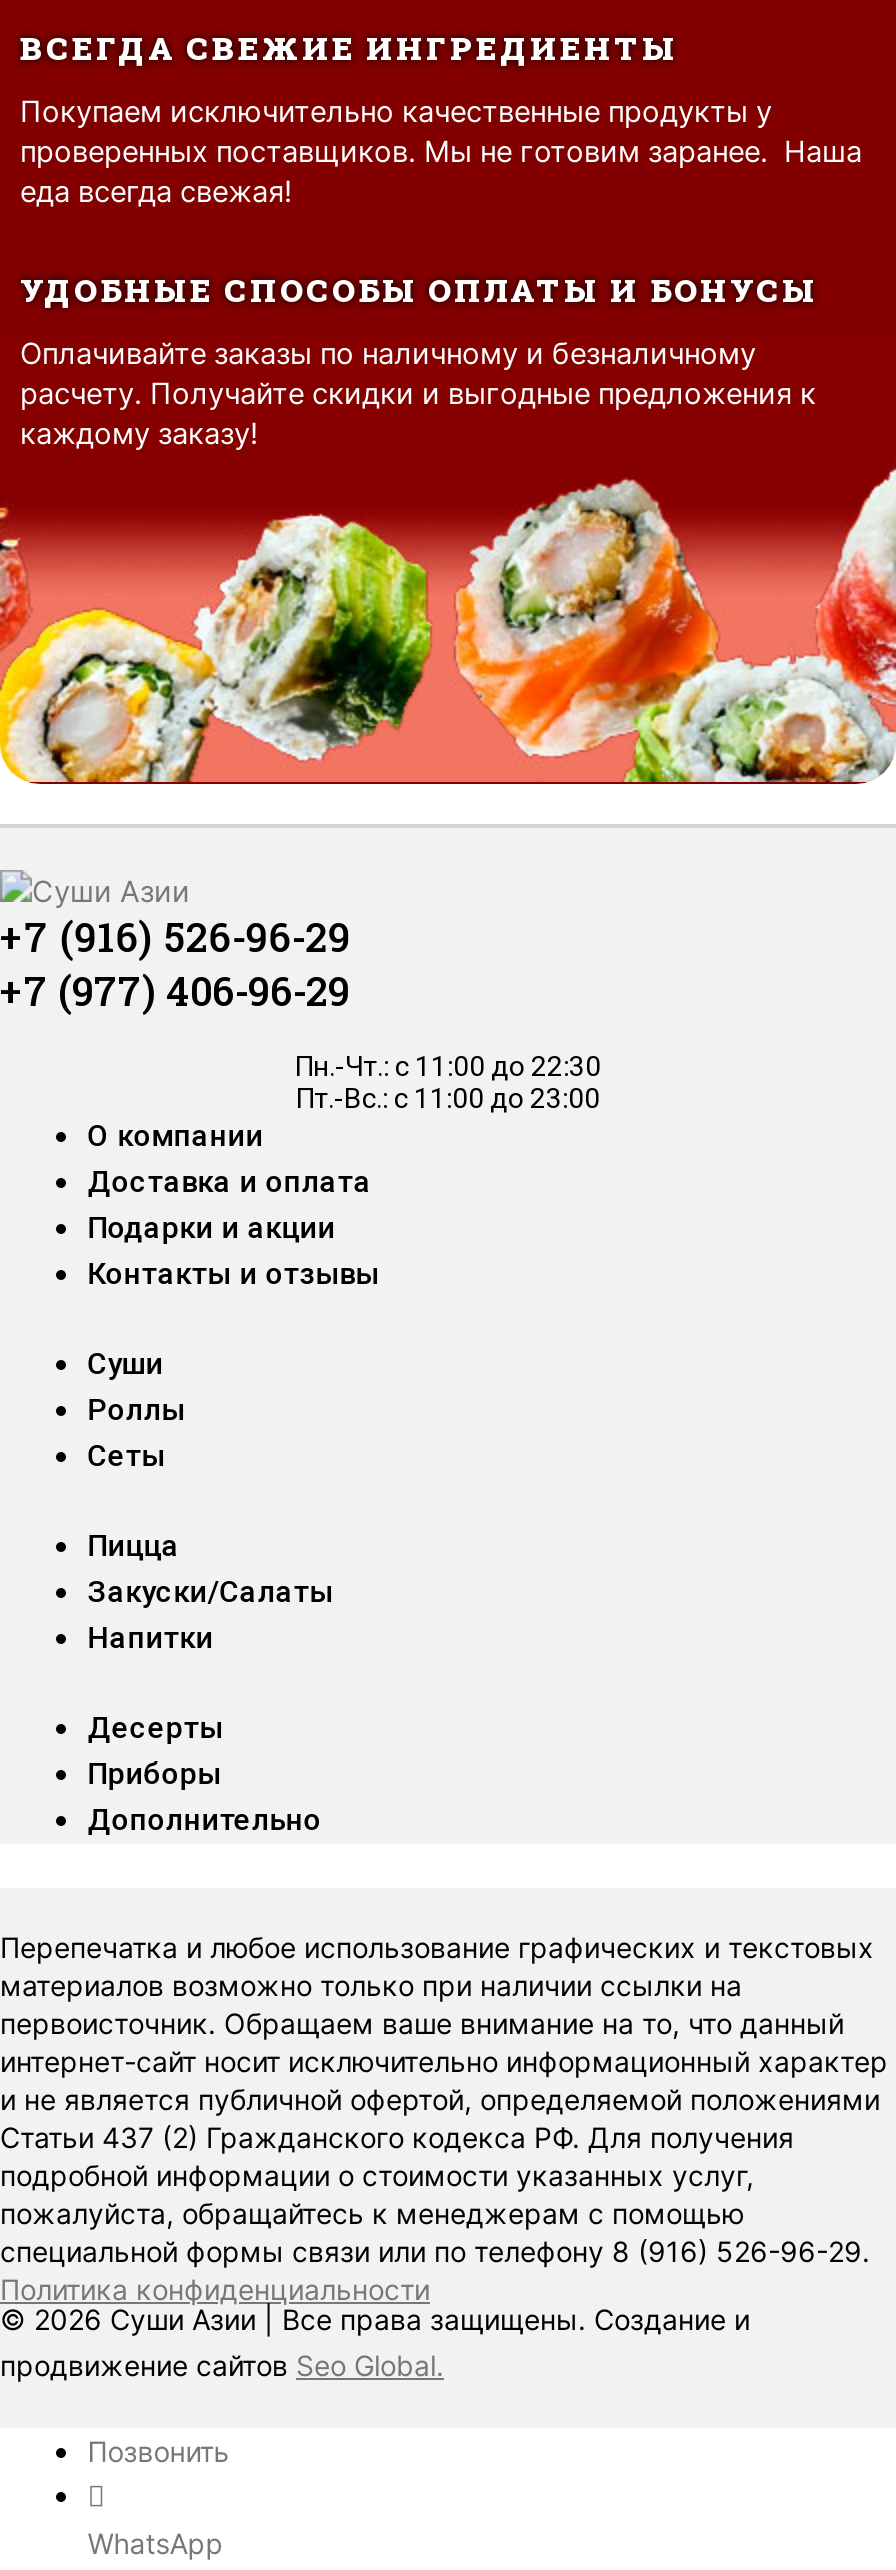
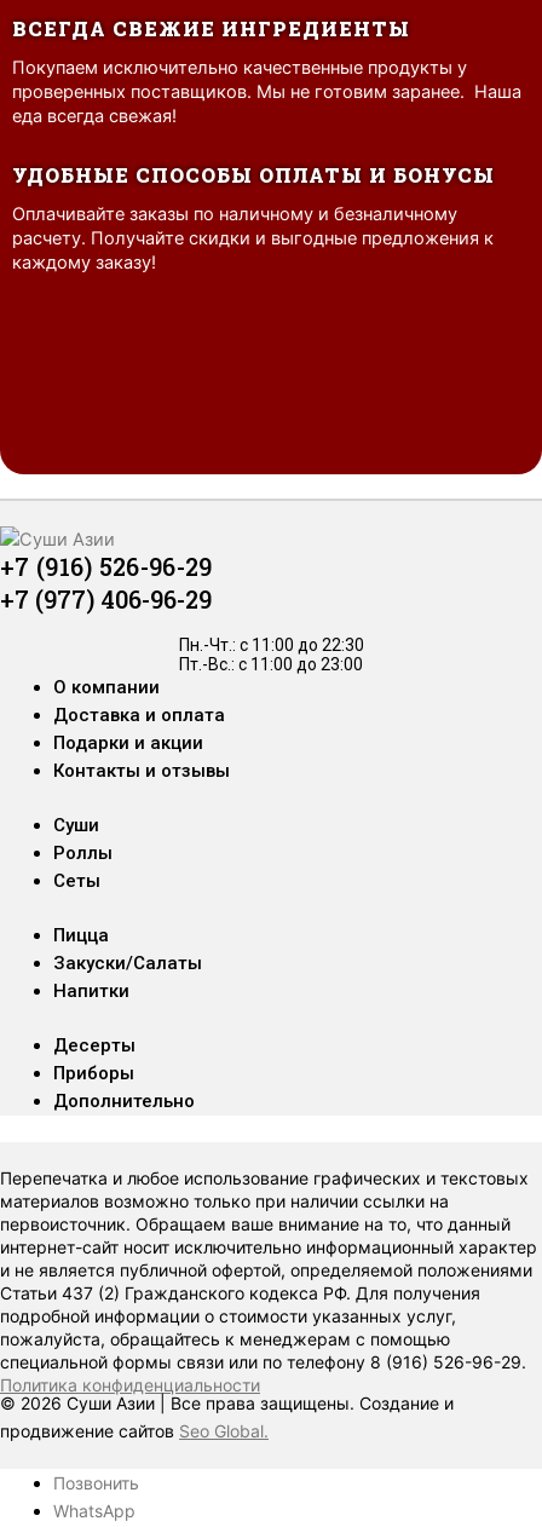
[6,468,890,784] [image] -> none

